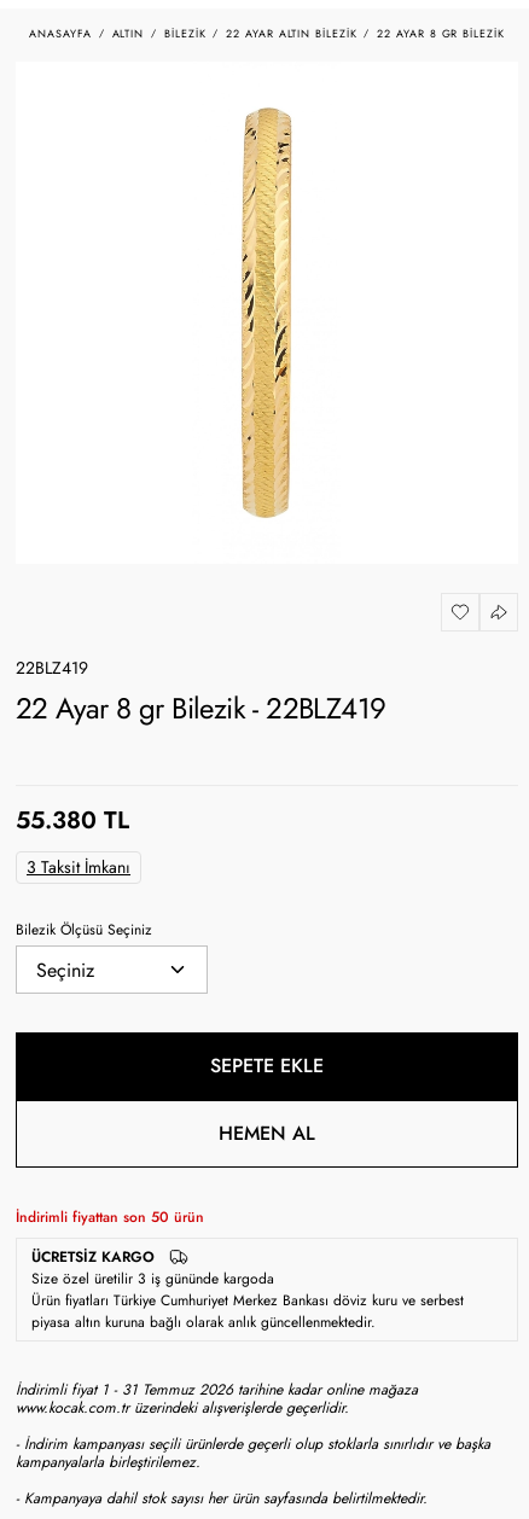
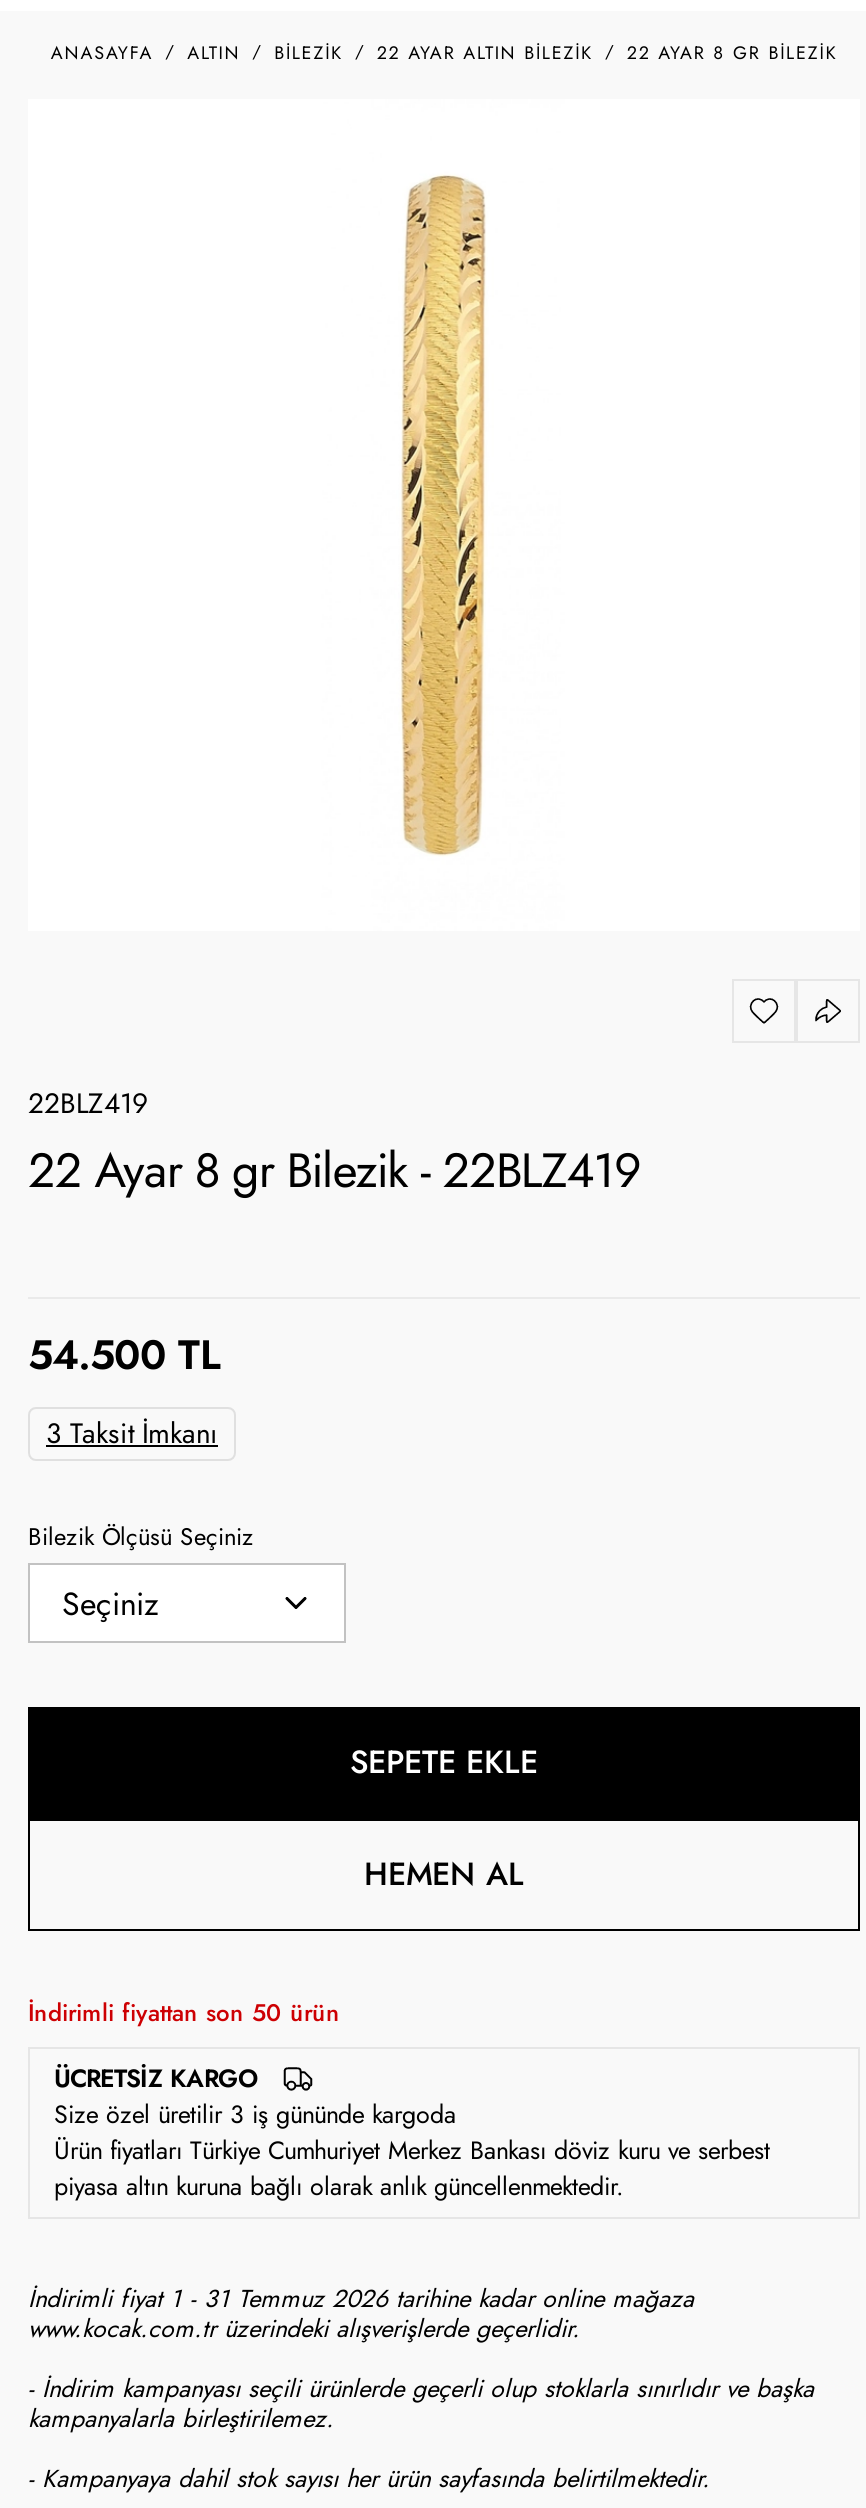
[16,803,129,837] 55.380 TL -> [28,1327,220,1383] 54.500 TL

